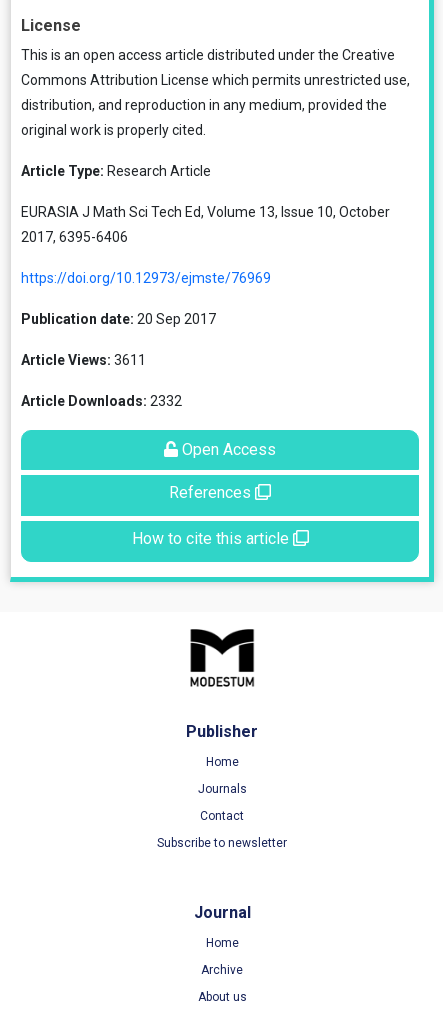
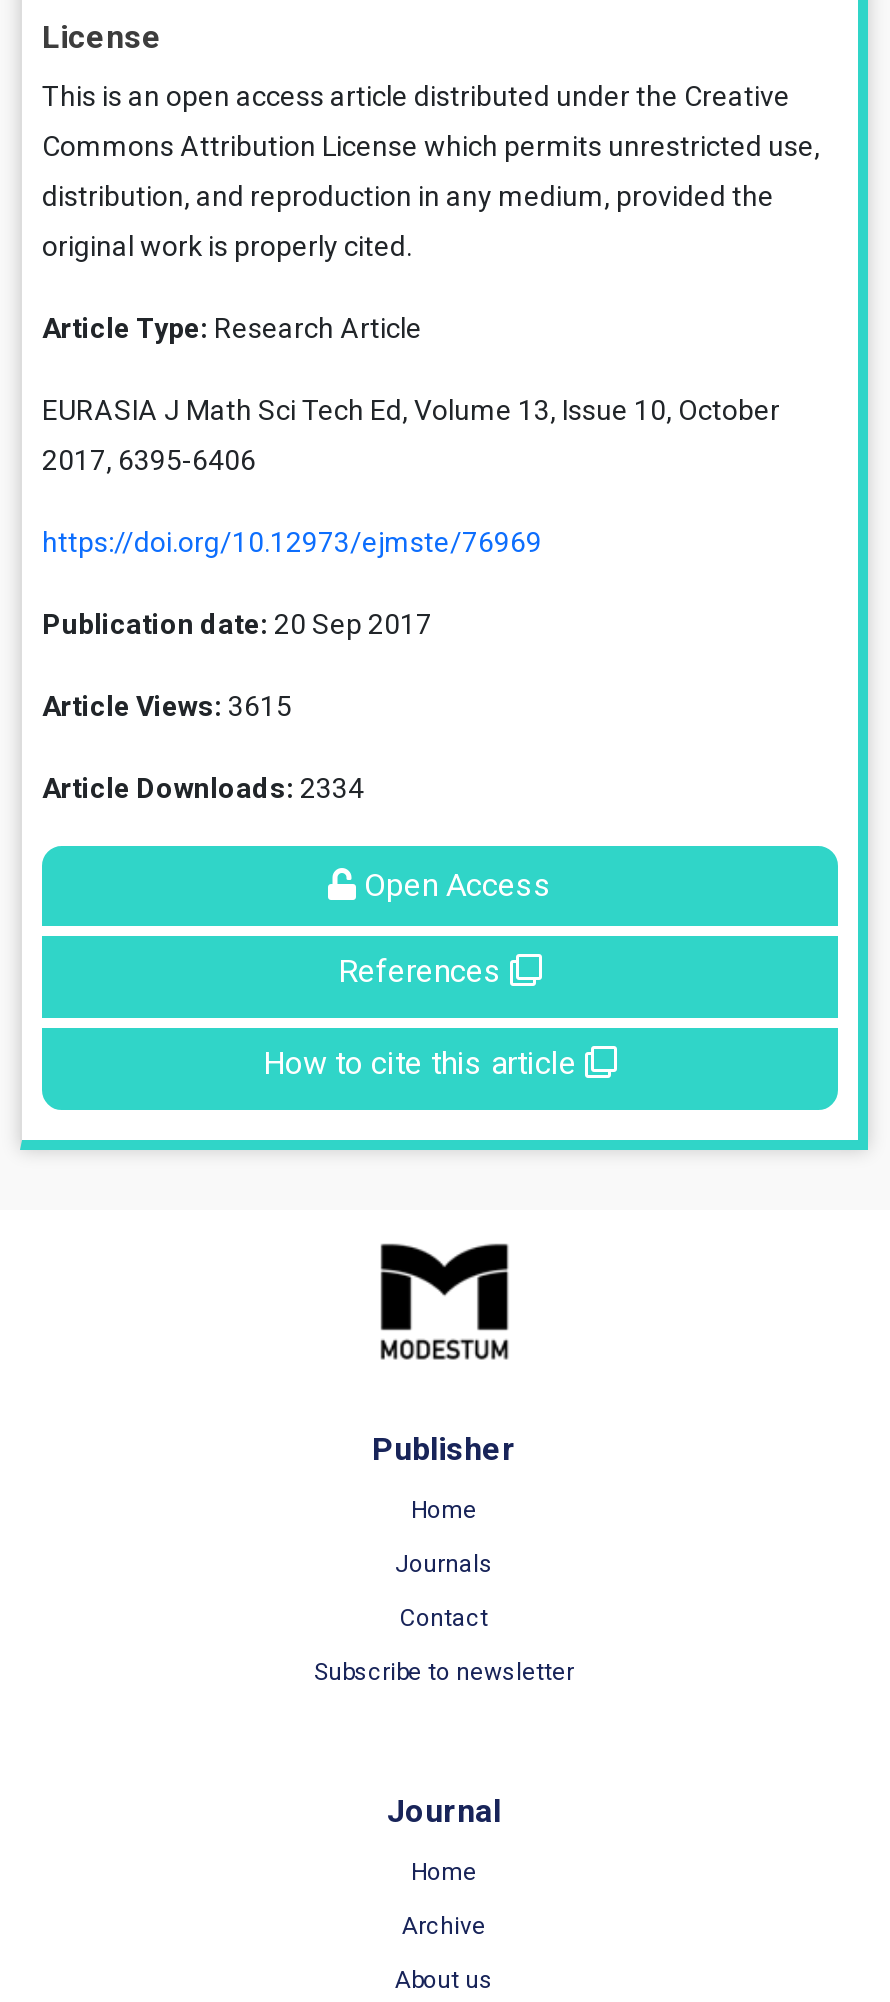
[21,352,146,368] Article Views: 3611 -> [42,690,292,722] Article Views: 3615
[21,393,182,409] Article Downloads: 2332 -> [42,772,364,804] Article Downloads: 2334

